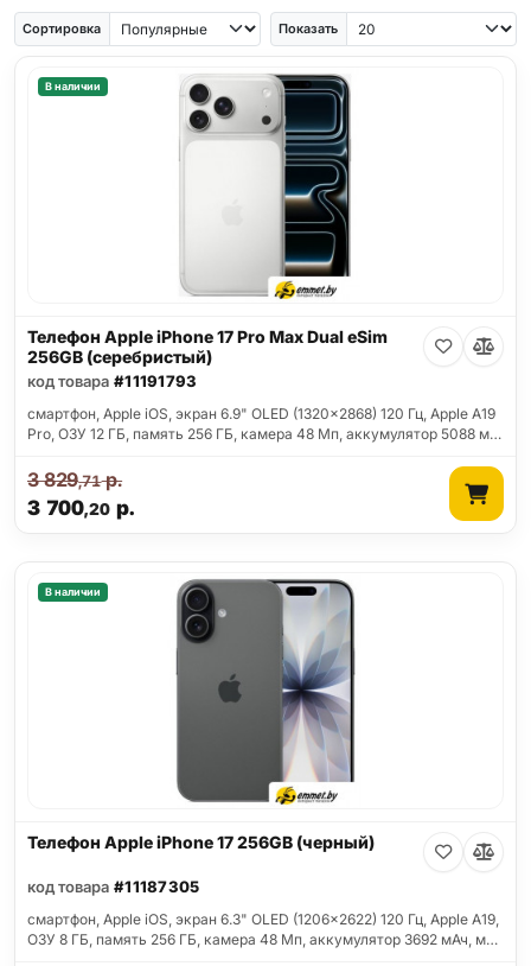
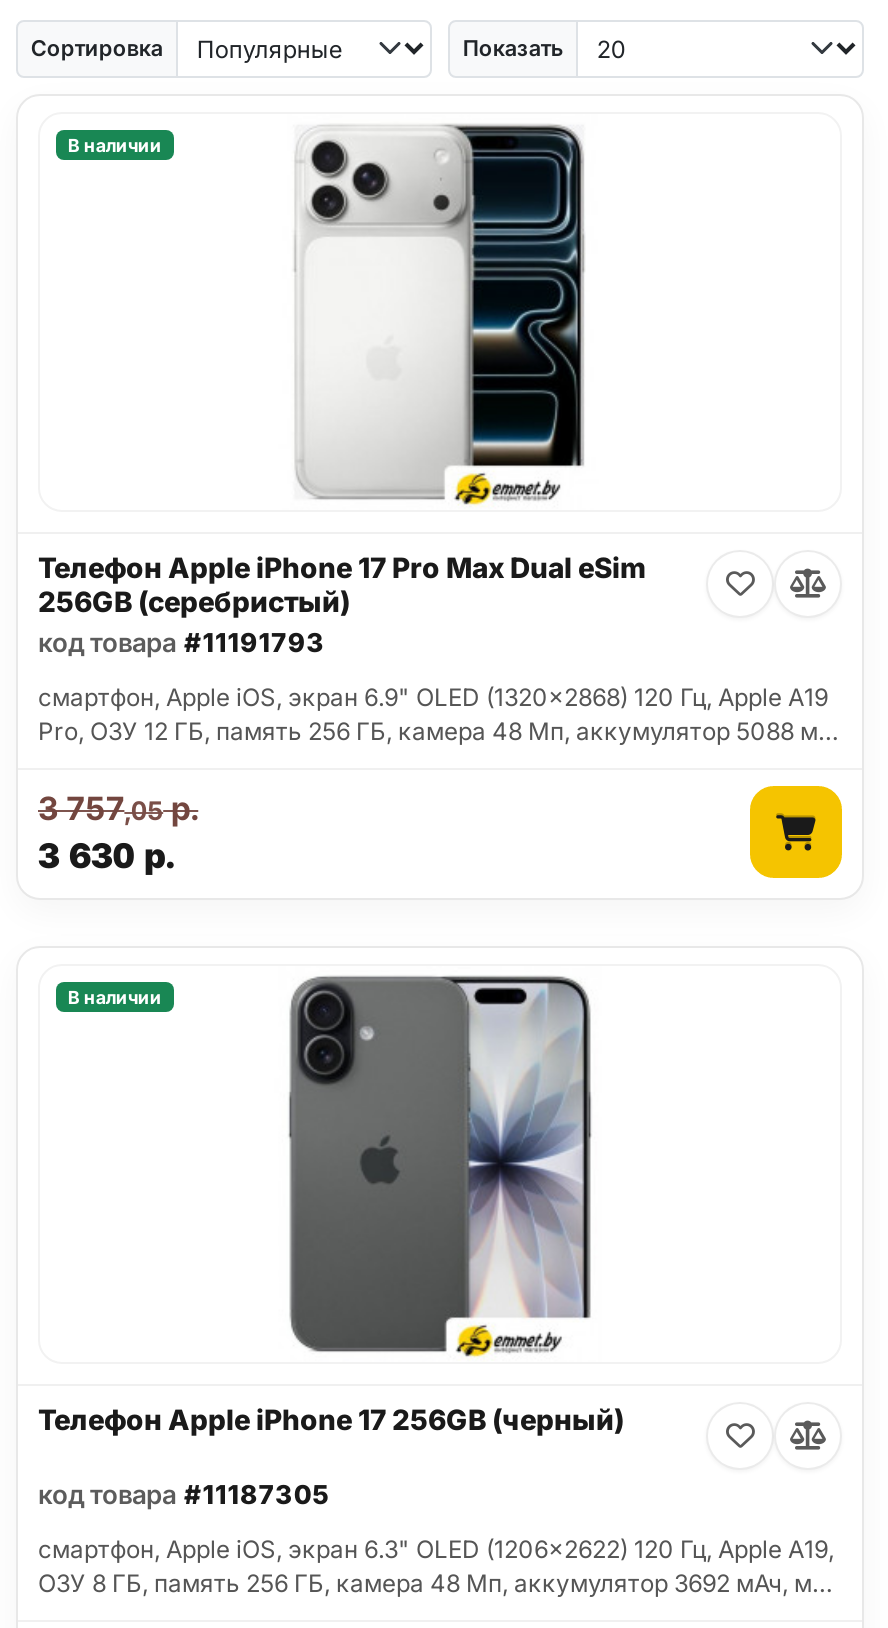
[27,468,122,492] 3 829,71р. -> [38,789,198,829] 3 757,05р.
[27,497,135,520] 3 700,20 р. -> [38,837,175,877] 3 630 р.

